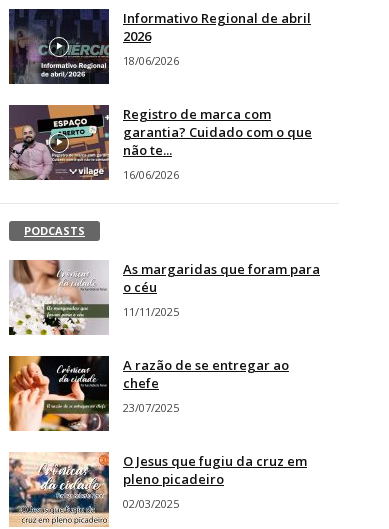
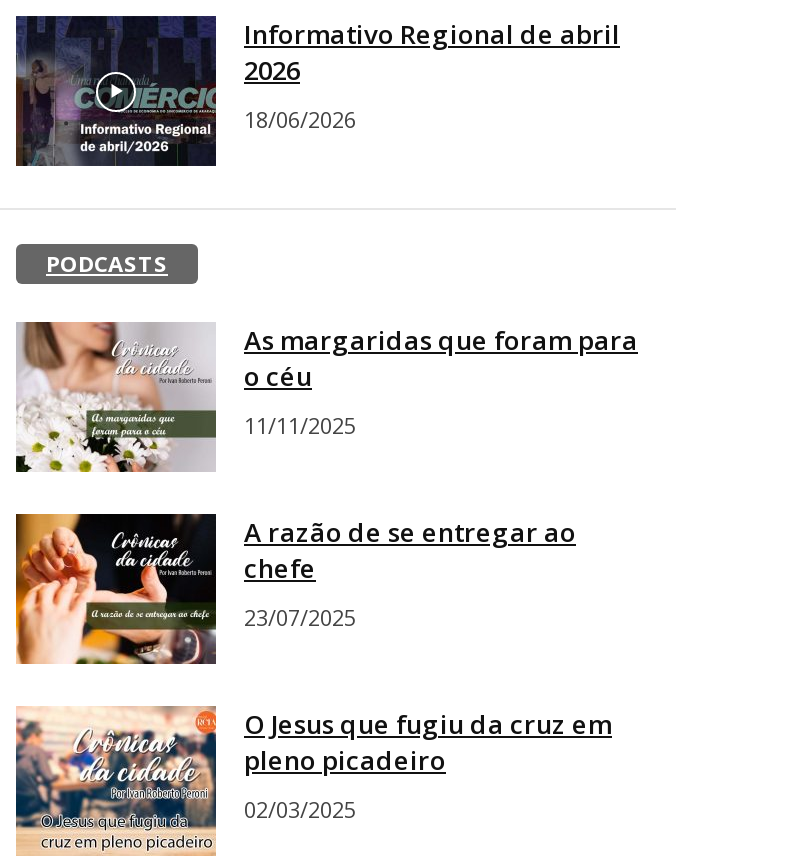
[9,104,312,182] [image] | Registro de marca com | garantia? Cuidado com o que | não te... | 16/06/2026 -> none

